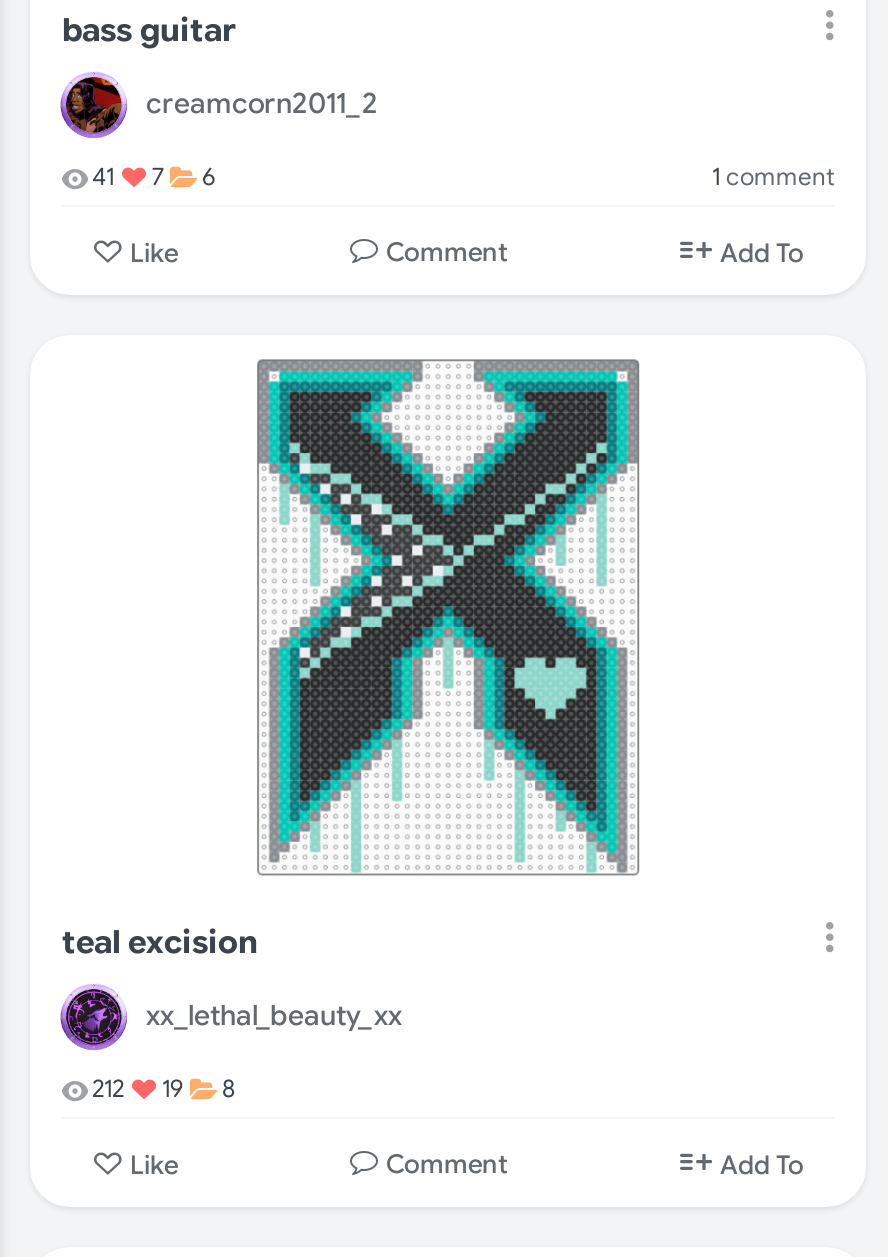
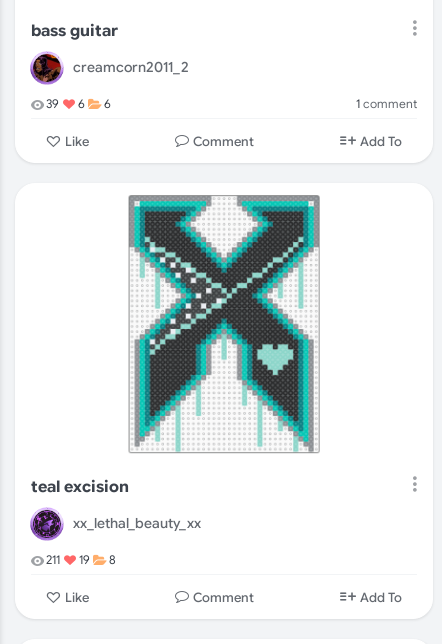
[92,162,114,192] 41 -> [46,96,59,111] 39
[152,162,164,192] 7 -> [78,96,85,111] 6
[92,1074,236,1104] 212 19 8 -> [46,552,116,567] 211 19 8

